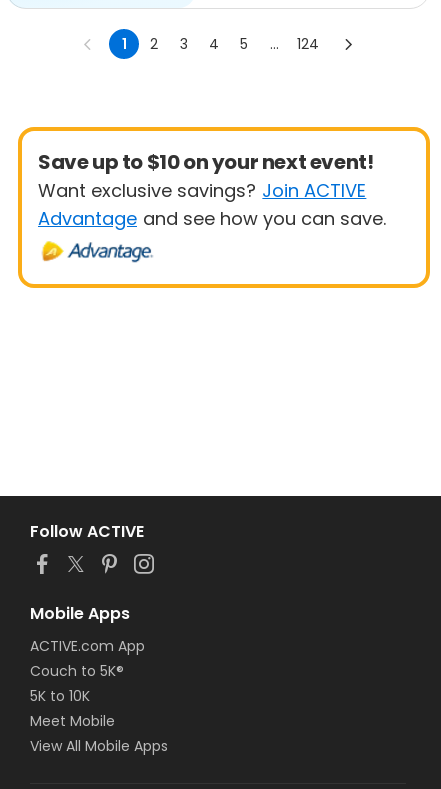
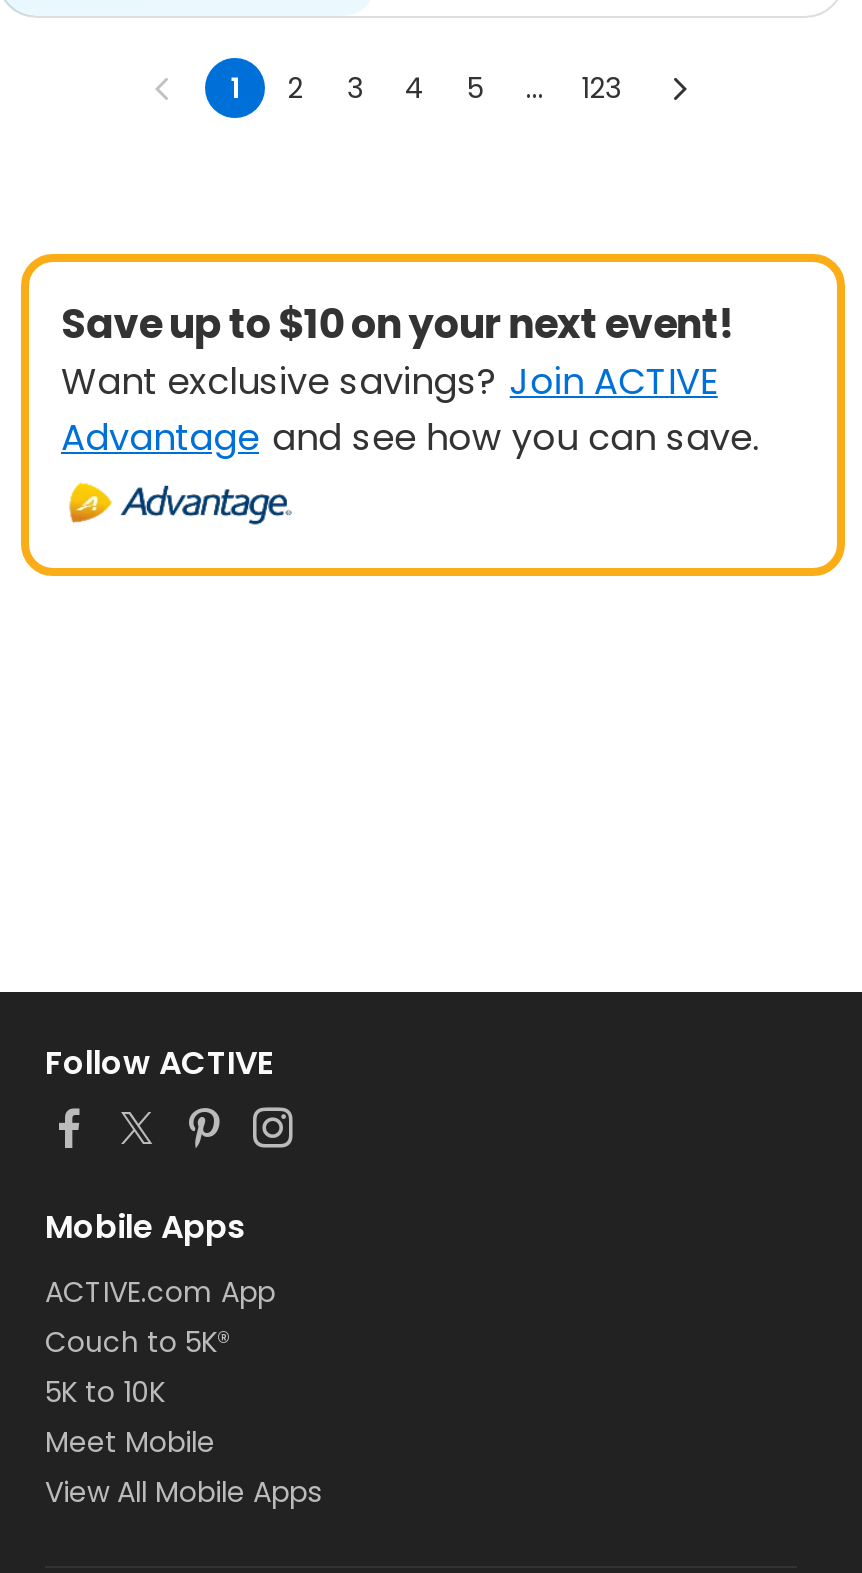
[297,34,319,54] 124 -> [581,68,621,108] 123

